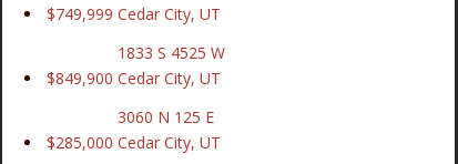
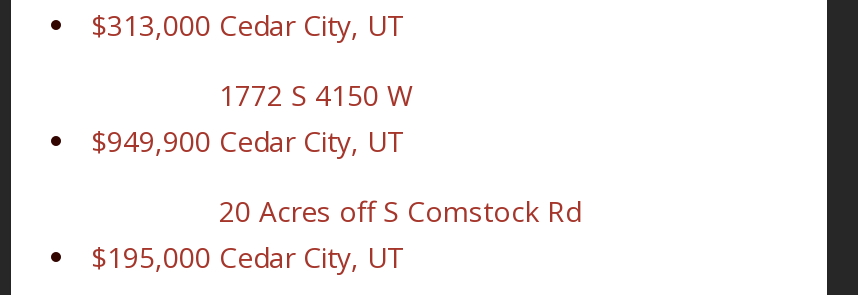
[47,3,221,24] $749,999 Cedar City, UT -> [91,6,405,44] $313,000 Cedar City, UT
[118,42,225,63] 1833 S 4525 W -> [219,76,413,114] 1772 S 4150 W
[47,68,221,89] $849,900 Cedar City, UT -> [91,122,405,160] $949,900 Cedar City, UT
[118,106,214,127] 3060 N 125 E -> [219,192,581,230] 20 Acres off S Comstock Rd
[47,132,221,153] $285,000 Cedar City, UT -> [91,238,405,276] $195,000 Cedar City, UT

